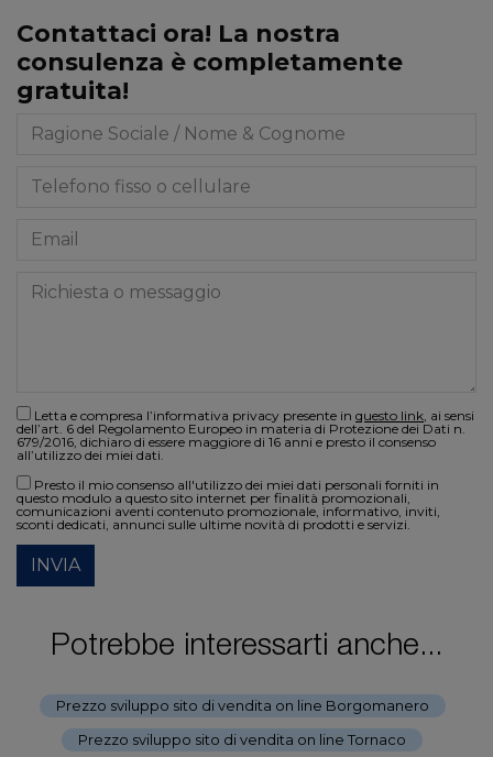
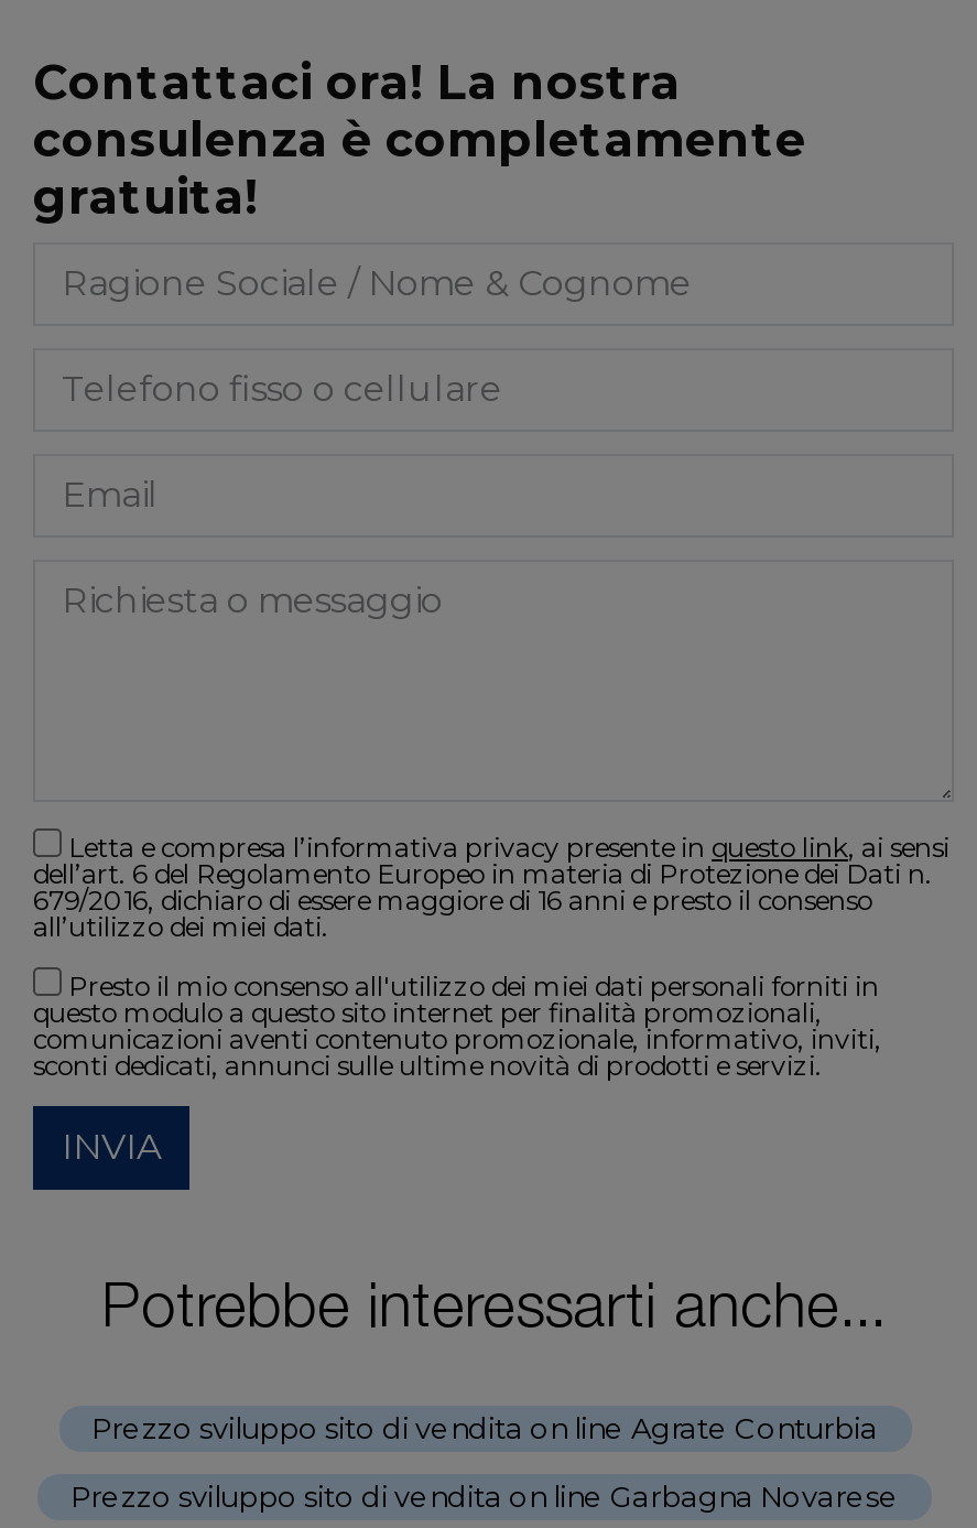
[56,696,429,714] Prezzo sviluppo sito di vendita on line Borgomanero -> [91,1409,878,1444] Prezzo sviluppo sito di vendita on line Agrate Conturbia
[78,730,406,748] Prezzo sviluppo sito di vendita on line Tornaco -> [70,1478,899,1513] Prezzo sviluppo sito di vendita on line Garbagna Novarese

